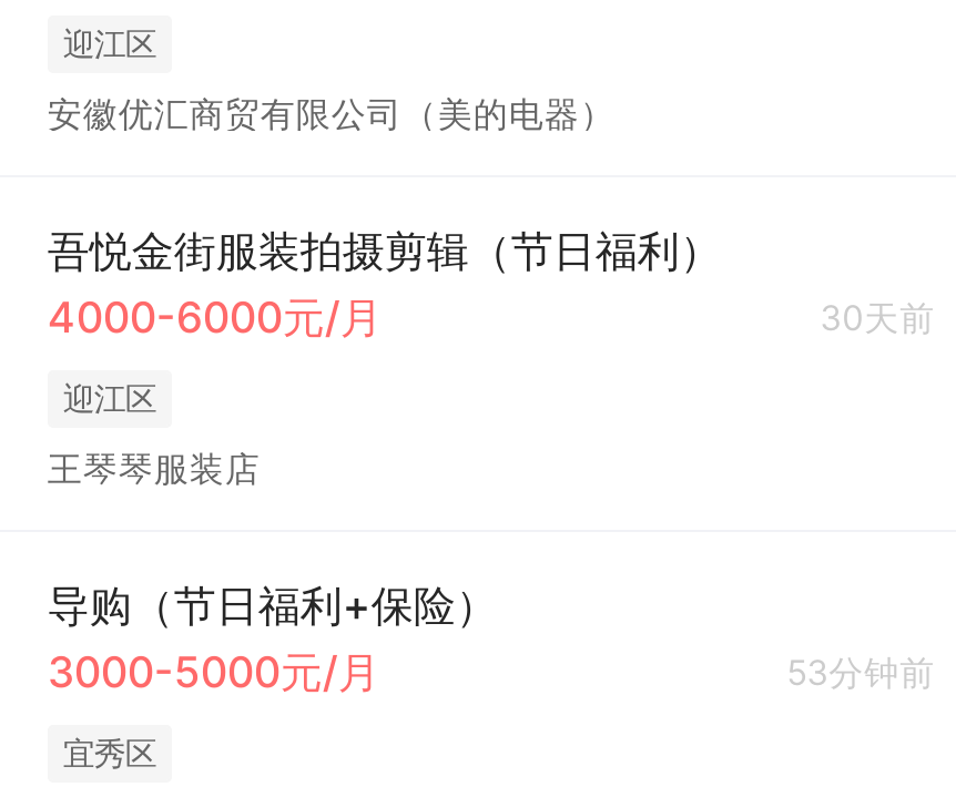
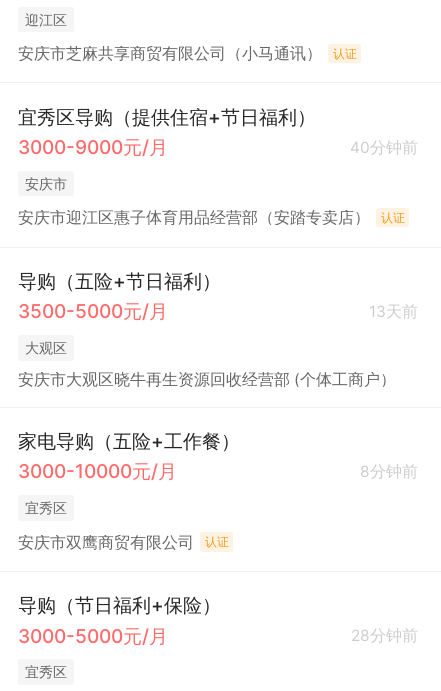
[47,94,935,490] 安徽优汇商贸有限公司（美的电器） | 吾悦金街服装拍摄剪辑（节日福利） | 4000-6000元/月 | 30天前 | 迎江区 | 王琴琴服装店 -> [18,44,418,551] 安庆市芝麻共享商贸有限公司（小马通讯） | 认证 | 宜秀区导购（提供住宿+节日福利） | 3000-9000元/月 | 40分钟前 | 安庆市 | 安庆市迎江区惠子体育用品经营部（安踏专卖店） | 认证 | 导购（五险+节日福利） | 3500-5000元/月 | 13天前 | 大观区 | 安庆市大观区晓牛再生资源回收经营部 (个体工商户） | 家电导购（五险+工作餐） | 3000-10000元/月 | 8分钟前 | 宜秀区 | 安庆市双鹰商贸有限公司 | 认证
[787,651,935,693] 53分钟前 -> [351,626,418,645] 28分钟前

